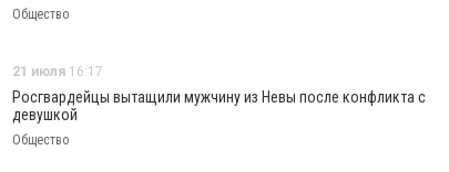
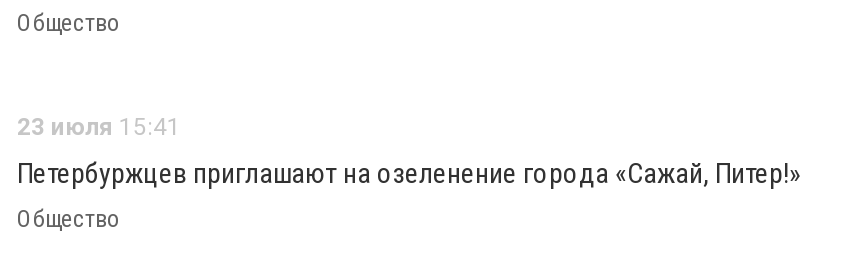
[12,64,103,79] 21 июля 16:17 -> [17,113,181,141] 23 июля 15:41
[12,88,426,123] Росгвардейцы вытащили мужчину из Невы после конфликта с | девушкой -> [17,157,801,189] Петербуржцев приглашают на озеленение города «Сажай, Питер!»

